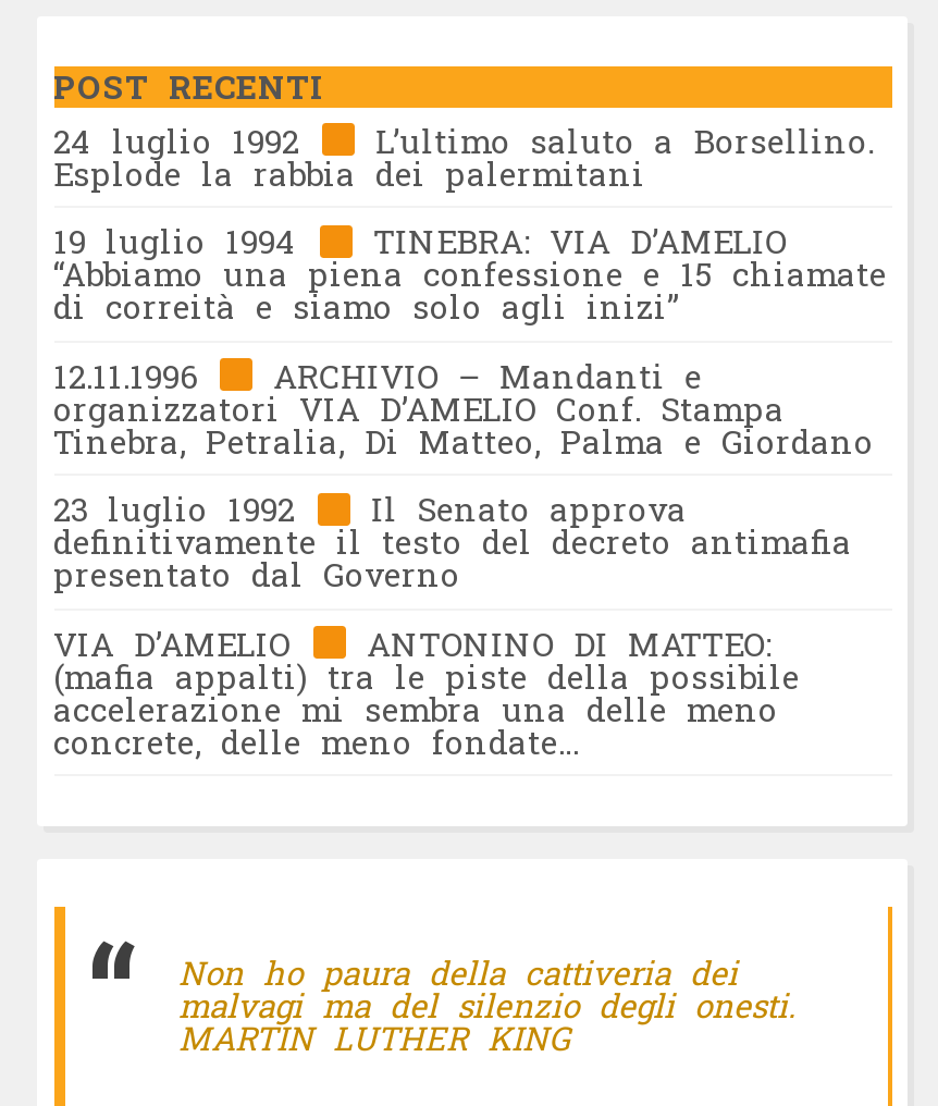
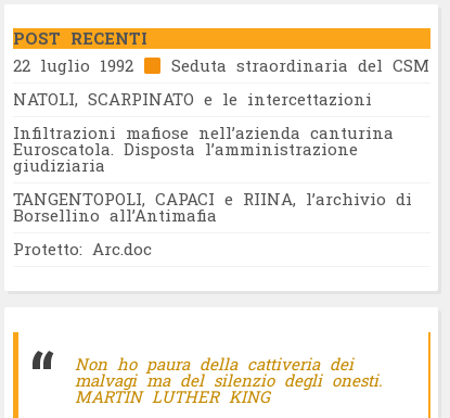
[53,117,874,194] 24 luglio 1992 | L’ultimo saluto a Borsellino. | Esplode la rabbia dei palermitani -> [12,55,429,76] 22 luglio 1992 | Seduta straordinaria del CSM
[53,219,887,327] 19 luglio 1994 | TINEBRA: VIA D’AMELIO | “Abbiamo una piena confessione e 15 chiamate | di correità e siamo solo agli inizi” -> [12,88,371,110] NATOLI, SCARPINATO e le intercettazioni
[53,352,874,461] 12.11.1996 | ARCHIVIO – Mandanti e | organizzatori VIA D’AMELIO Conf. Stampa | Tinebra, Petralia, Di Matteo, Palma e Giordano -> [12,122,393,176] Infiltrazioni mafiose nell’azienda canturina | Euroscatola. Disposta l’amministrazione | giudiziaria
[53,486,852,595] 23 luglio 1992 | Il Senato approva | definitivamente il testo del decreto antimafia | presentato dal Governo -> [12,188,412,226] TANGENTOPOLI, CAPACI e RIINA, l’archivio di | Borsellino all’Antimafia
[53,620,800,762] VIA D’AMELIO | ANTONINO DI MATTEO: | (mafia appalti) tra le piste della possibile | accelerazione mi sembra una delle meno | concrete, delle meno fondate… -> [12,238,151,260] Protetto: Arc.doc

